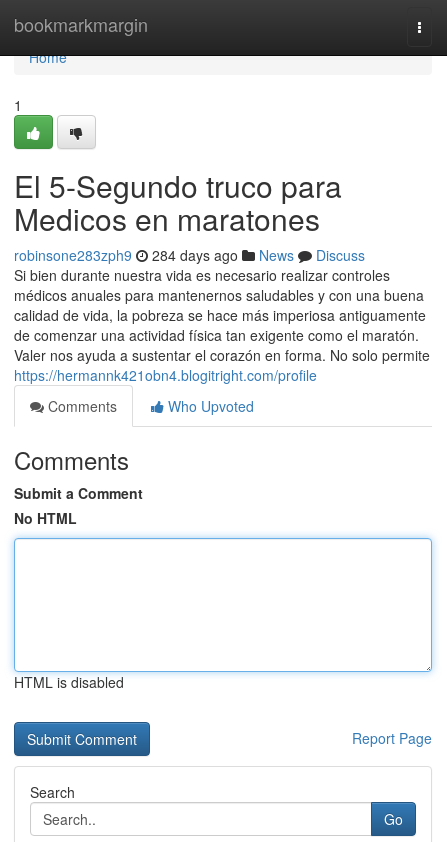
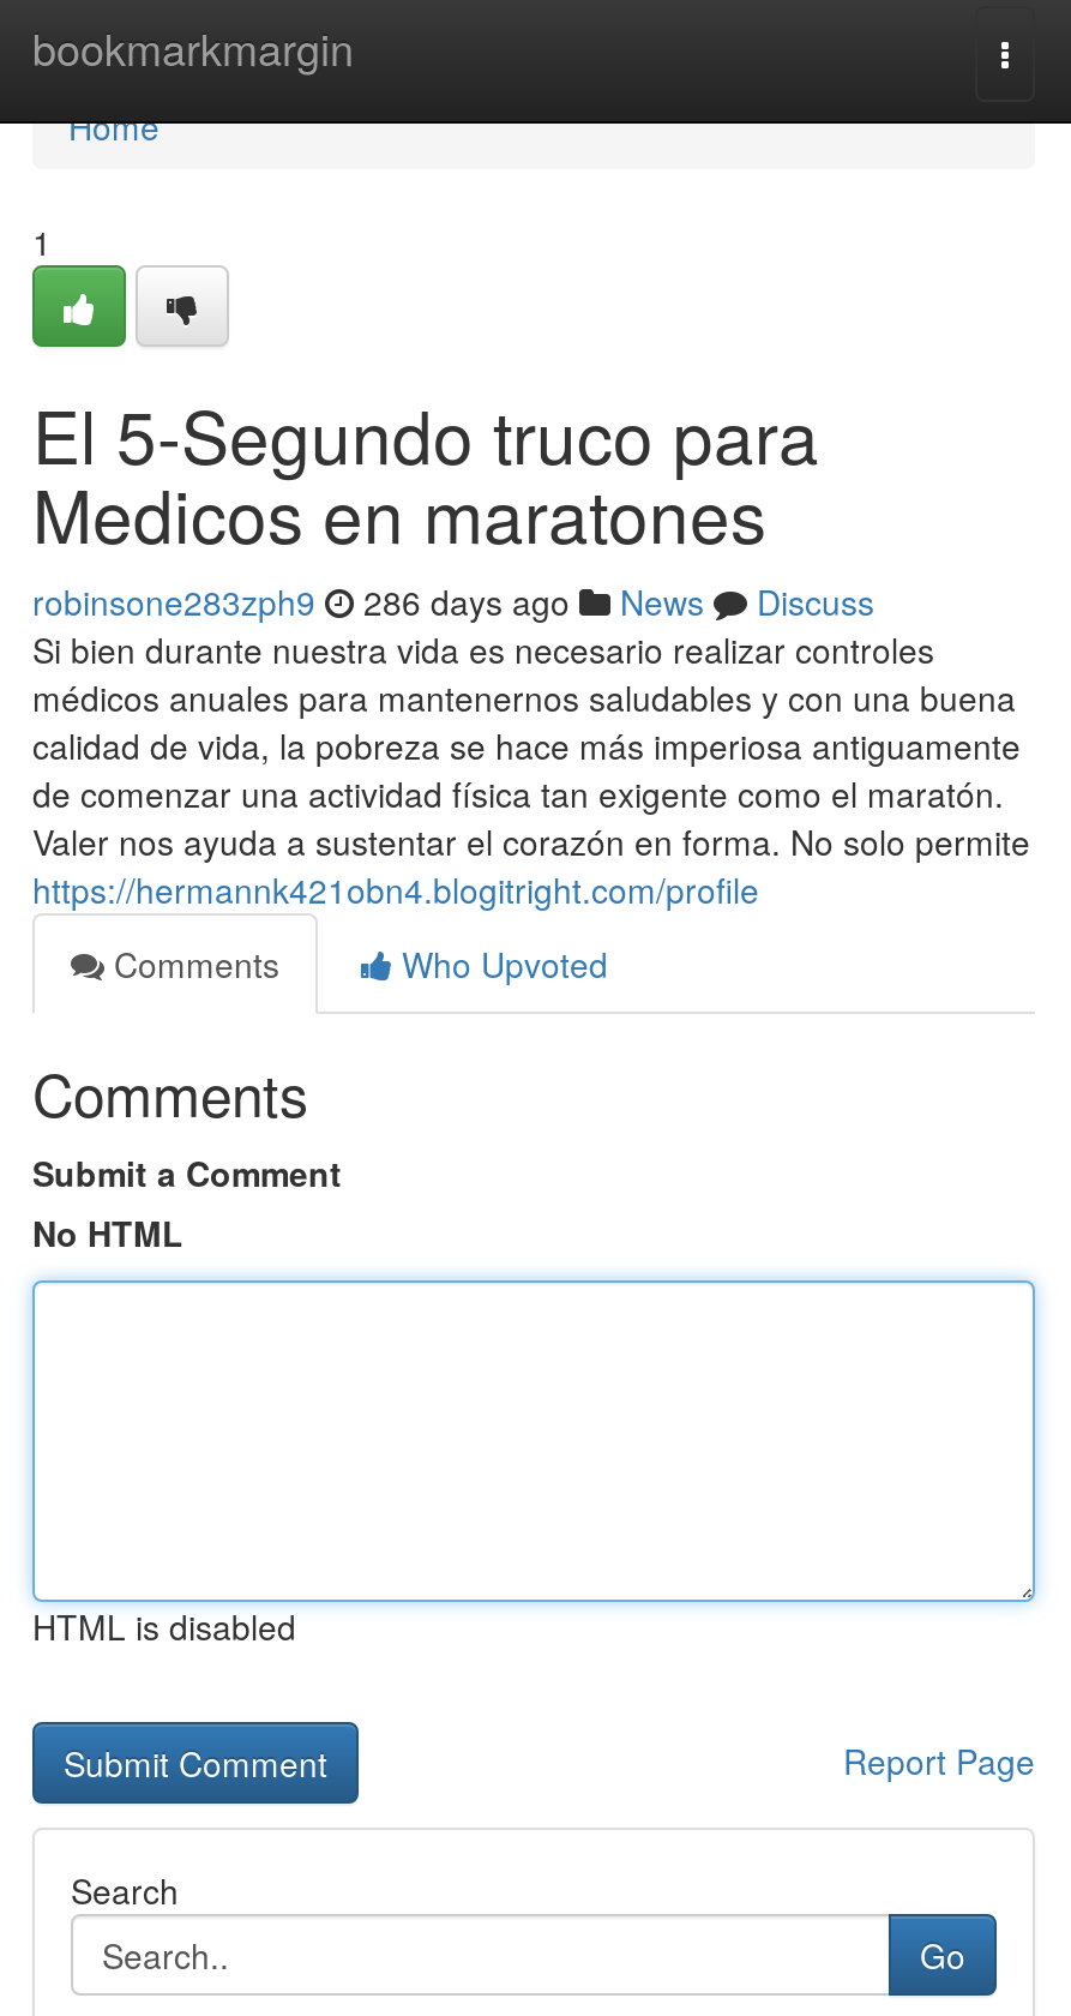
[14,245,365,265] robinsone283zph9 284 days ago News Discuss -> [32,577,874,625] robinsone283zph9 286 days ago News Discuss

